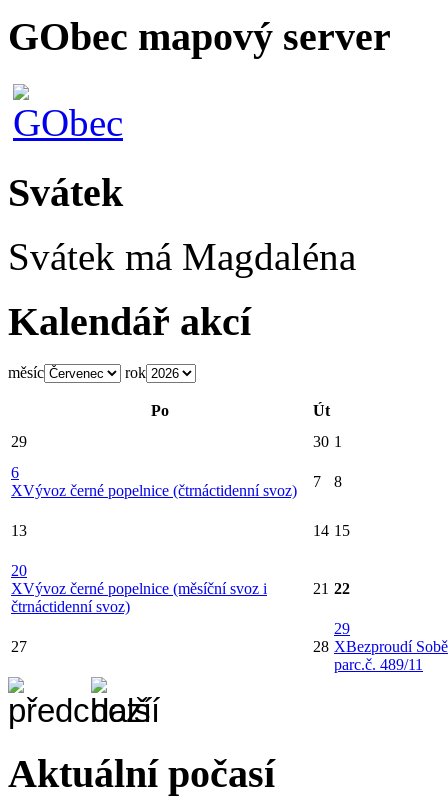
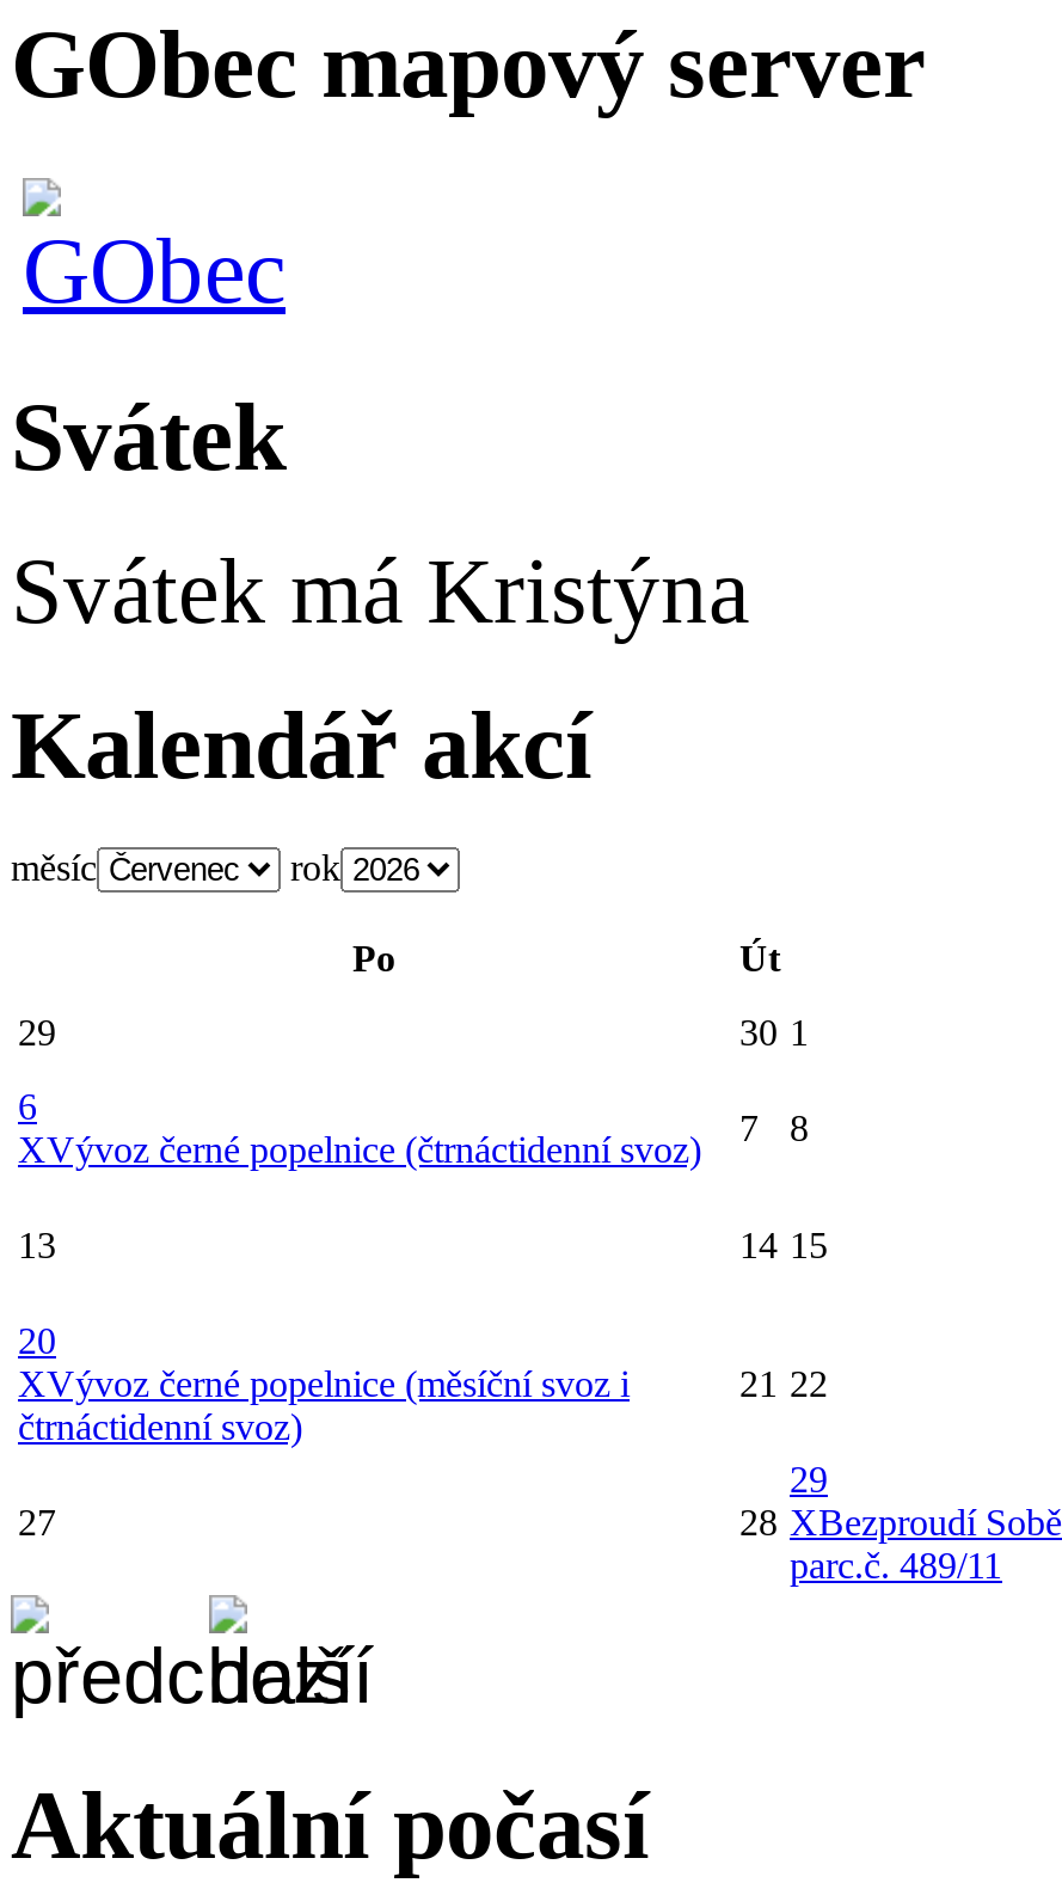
[8,235,356,278] Svátek má Magdaléna -> [11,540,749,643] Svátek má Kristýna

